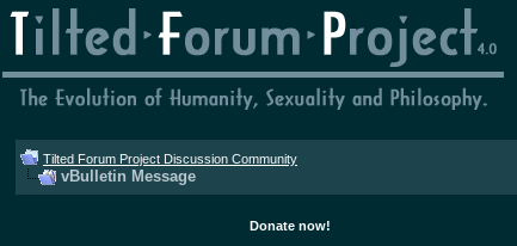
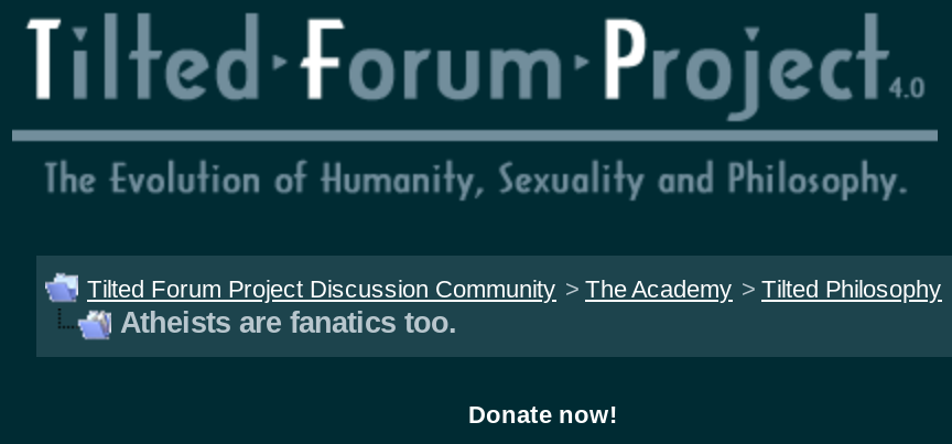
[43,152,297,185] Tilted Forum Project Discussion Community | vBulletin Message -> [87,275,942,339] Tilted Forum Project Discussion Community > The Academy > Tilted Philosophy | Atheists are fanatics too.

